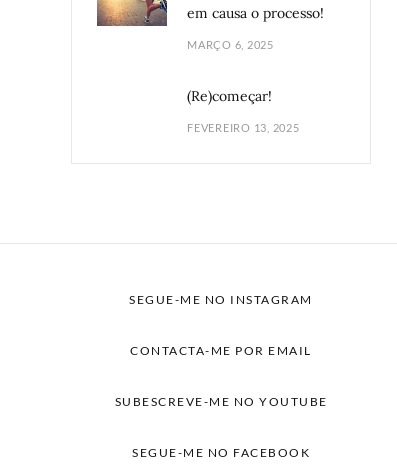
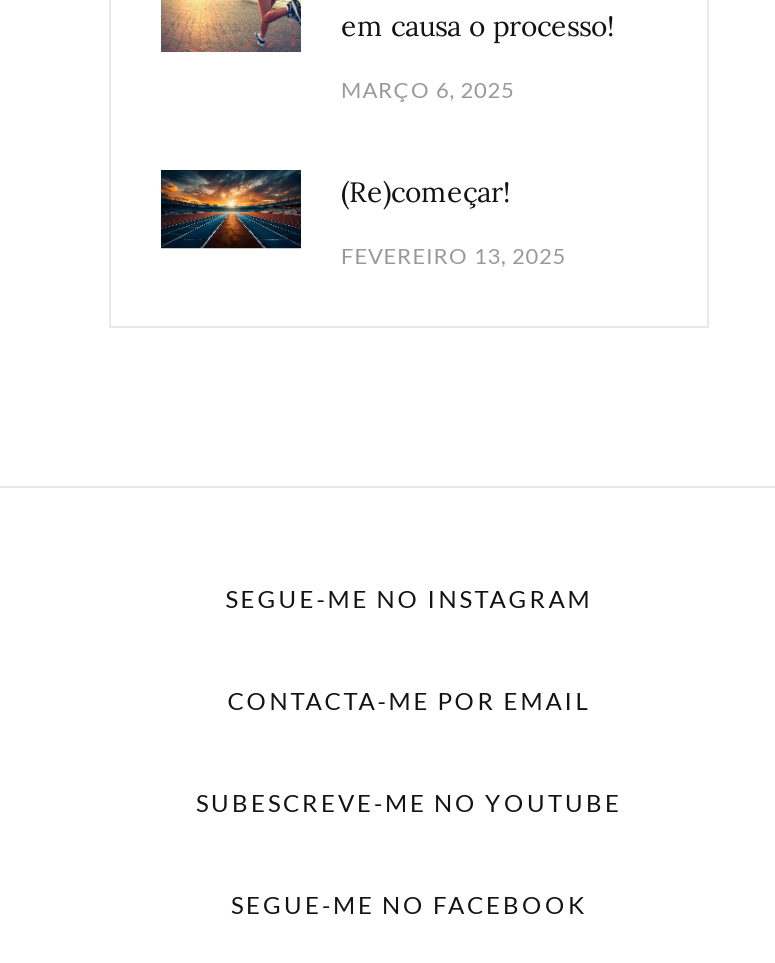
none -> [159,168,303,250] [image]

